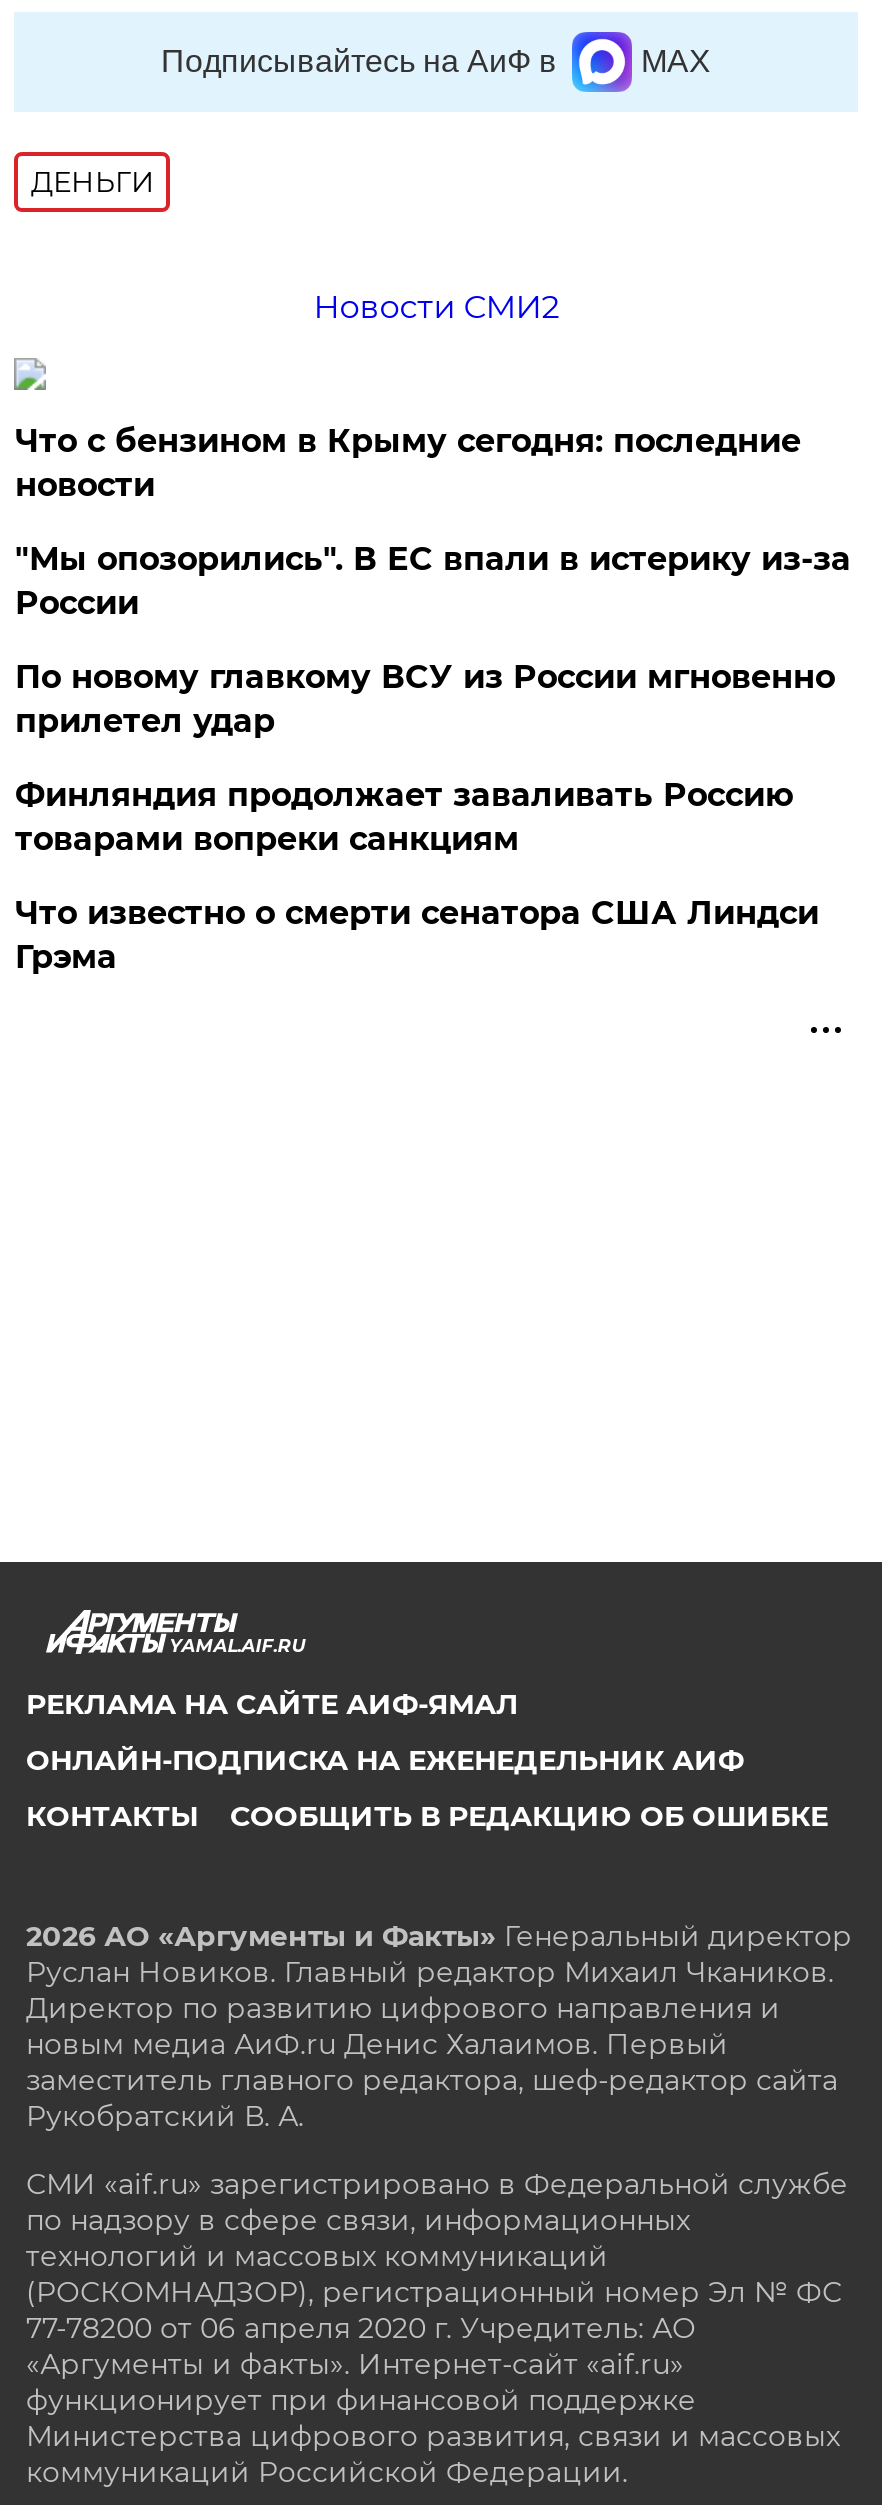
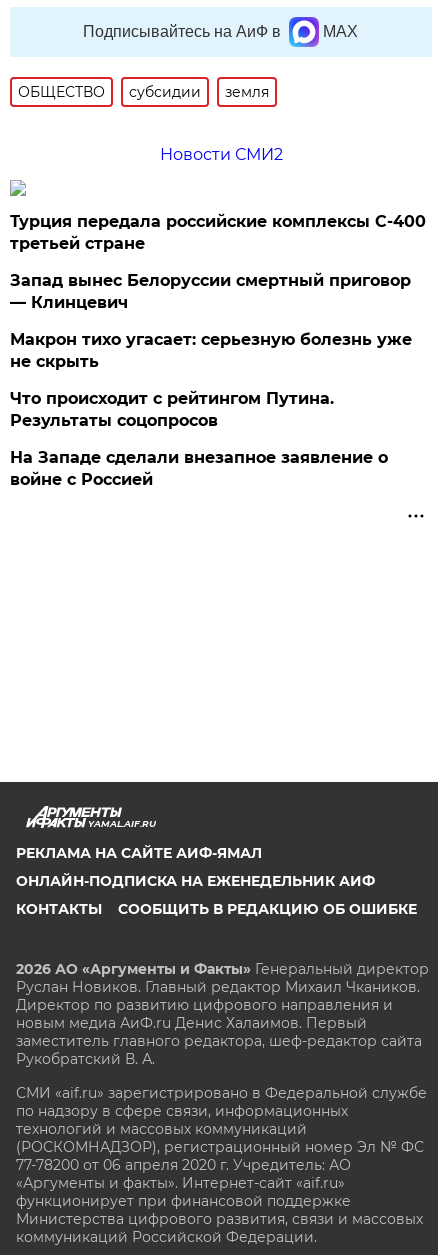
[31,164,155,200] ДЕНЬГИ -> [18,83,269,101] ОБЩЕСТВО | субсидии | земля
[15,422,801,504] Что с бензином в Крыму сегодня: последние | новости -> [10,212,426,253] Турция передала российские комплексы С-400 | третьей стране
[15,540,851,622] "Мы опозорились". В ЕС впали в истерику из-за | России -> [10,271,411,312] Запад вынес Белоруссии смертный приговор | — Клинцевич
[15,658,835,740] По новому главкому ВСУ из России мгновенно | прилетел удар -> [10,330,412,371] Макрон тихо угасает: серьезную болезнь уже | не скрыть
[15,776,793,858] Финляндия продолжает заваливать Россию | товарами вопреки санкциям -> [10,389,334,430] Что происходит с рейтингом Путина. | Результаты соцопросов
[15,894,819,976] Что известно о смерти сенатора США Линдси | Грэма -> [10,448,388,489] На Западе сделали внезапное заявление о | войне с Россией

